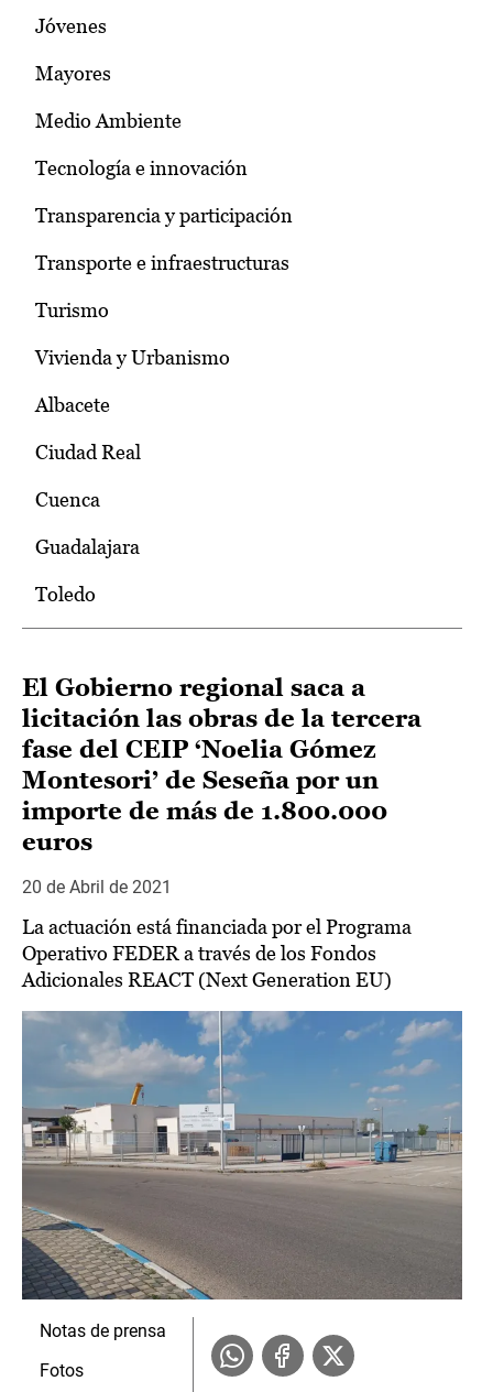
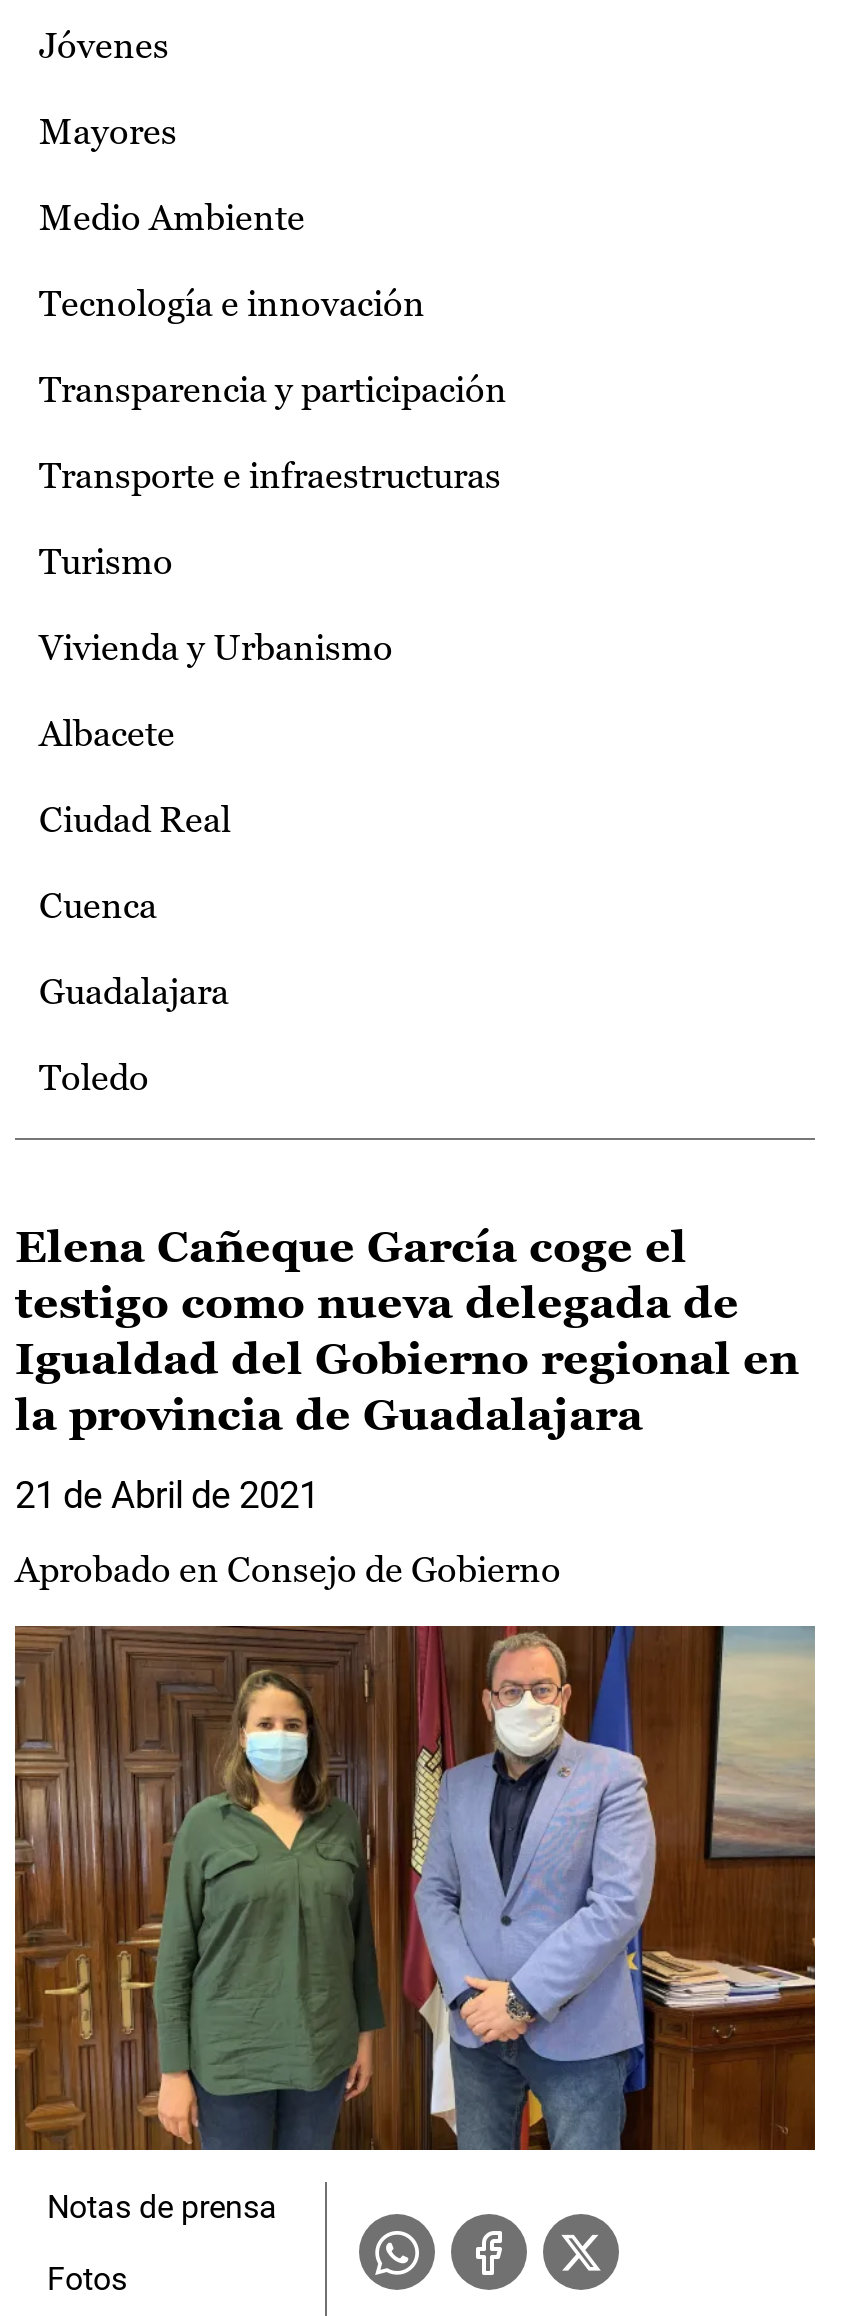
[22,674,421,856] El Gobierno regional saca a | licitación las obras de la tercera | fase del CEIP ‘Noelia Gómez | Montesori’ de Seseña por un | importe de más de 1.800.000 | euros -> [15,1222,799,1440] Elena Cañeque García coge el | testigo como nueva delegada de | Igualdad del Gobierno regional en | la provincia de Guadalajara
[22,877,172,898] 20 de Abril de 2021 -> [15,1474,319,1516] 21 de Abril de 2021
[22,915,412,991] La actuación está financiada por el Programa | Operativo FEDER a través de los Fondos | Adicionales REACT (Next Generation EU) -> [15,1548,561,1590] Aprobado en Consejo de Gobierno
[21,1010,463,1301] [image] -> [13,1624,817,2152] [image]

